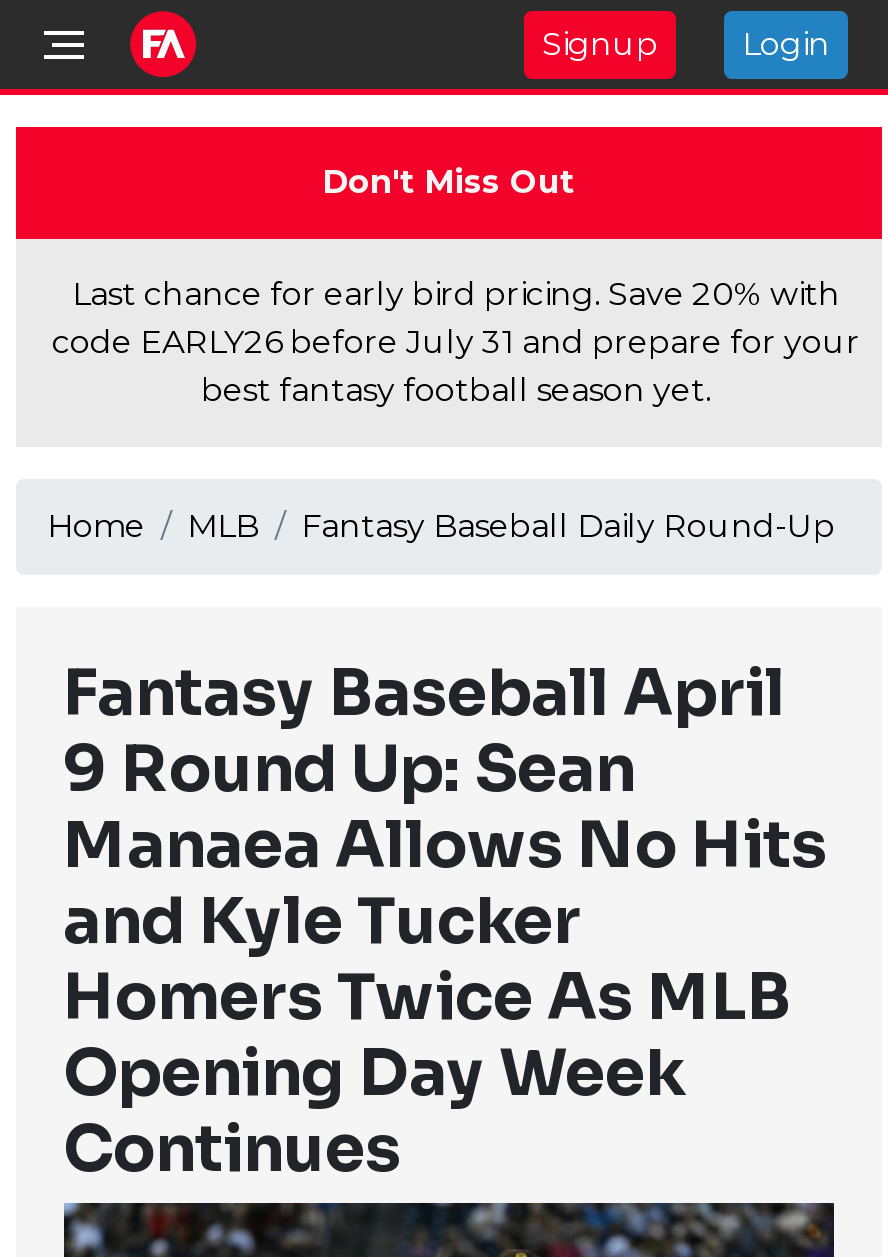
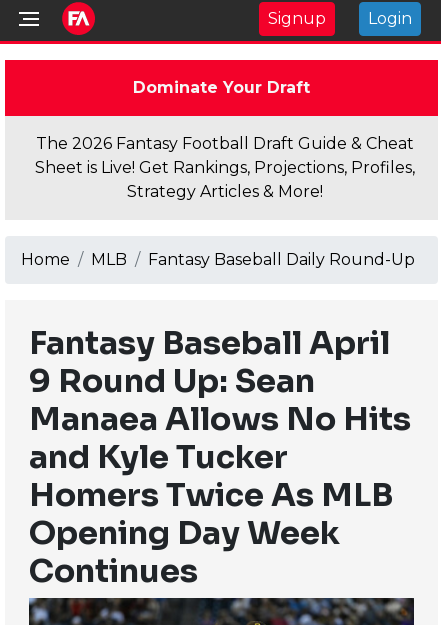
[322,163,574,201] Don't Miss Out -> [132,78,309,97] Dominate Your Draft
[52,275,860,409] Last chance for early bird pricing. Save 20% with | code EARLY26 before July 31 and prepare for your | best fantasy football season yet. -> [35,134,415,201] The 2026 Fantasy Football Draft Guide & Cheat | Sheet is Live! Get Rankings, Projections, Profiles, | Strategy Articles & More!

